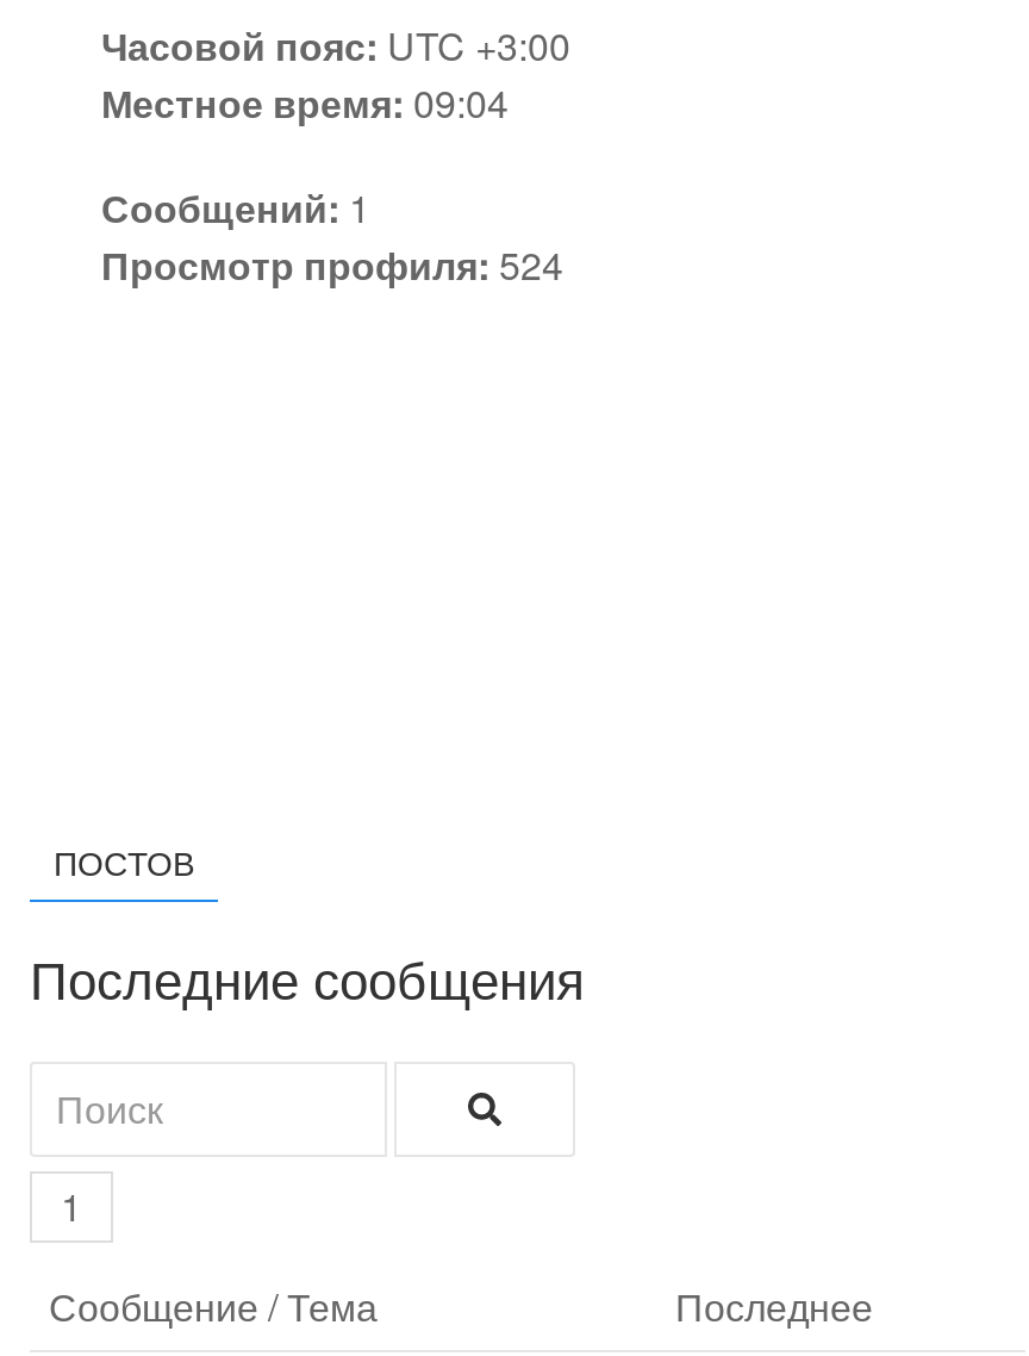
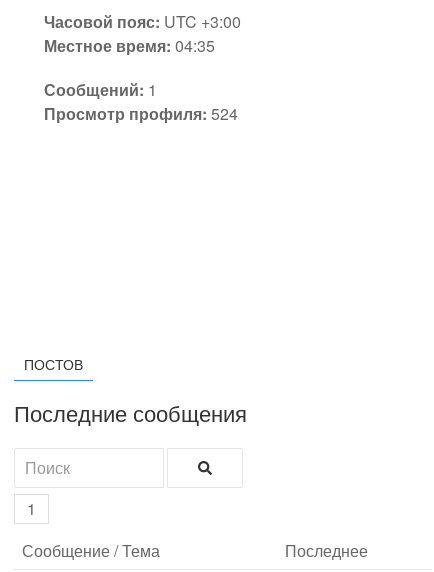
[101,74,509,129] Местное время: 09:04 -> [44,33,215,56] Местное время: 04:35

